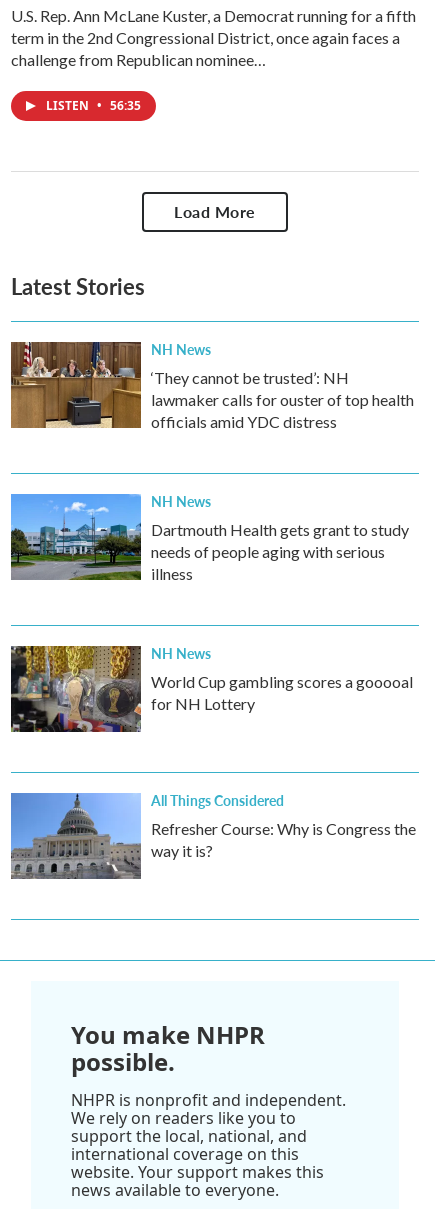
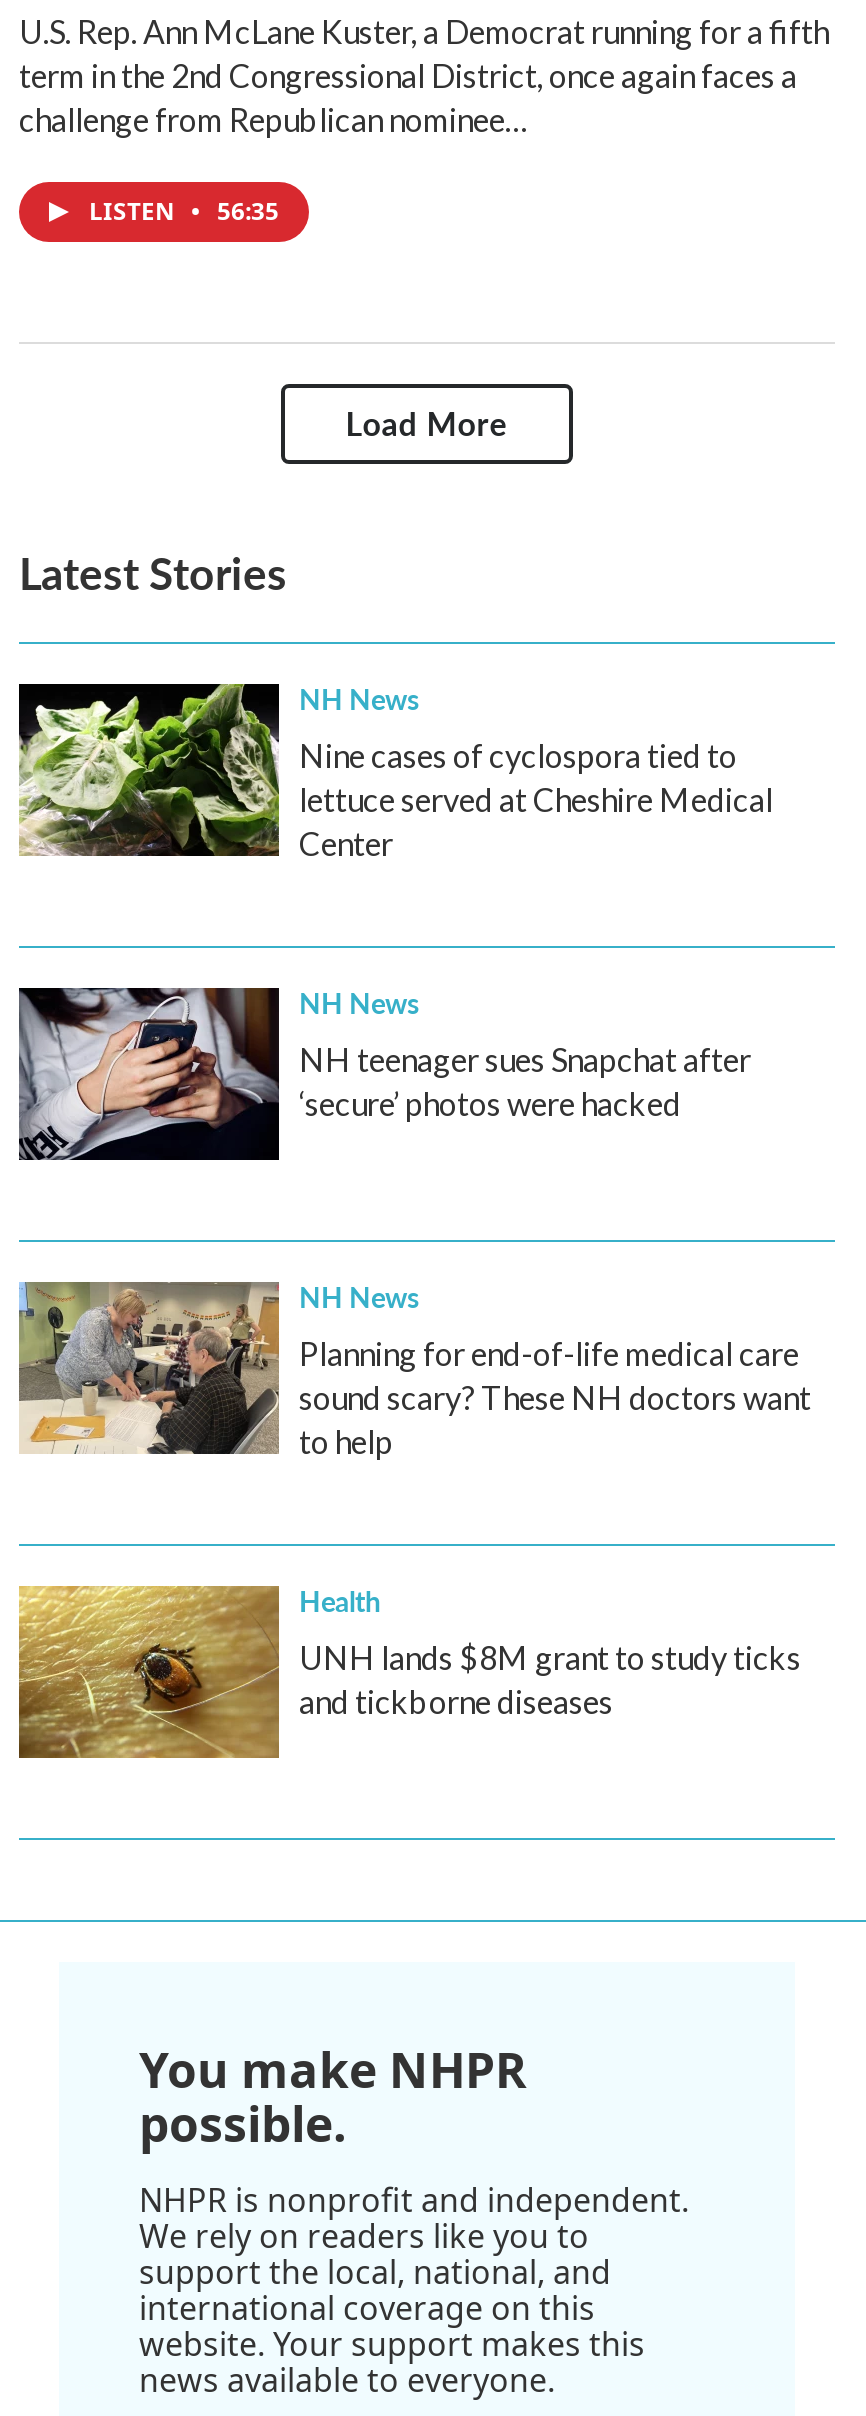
[10,341,414,431] [image] | ‘They cannot be trusted’: NH | lawmaker calls for ouster of top health | officials amid YDC distress -> [17,682,773,861] [image] | Nine cases of cyclospora tied to | lettuce served at Cheshire Medical | Center
[10,493,409,583] [image] | Dartmouth Health gets grant to study | needs of people aging with serious | illness -> [17,986,751,1162] [image] | NH teenager sues Snapchat after | ‘secure’ photos were hacked
[10,645,413,733] [image] | World Cup gambling scores a gooooal | for NH Lottery -> [17,1282,811,1459] [image] | Planning for end-of-life medical care | sound scary? These NH doctors want | to help
[10,790,416,880] [image] | All Things Considered | Refresher Course: Why is Congress the | way it is? -> [17,1579,801,1760] [image] | Health | UNH lands $8M grant to study ticks | and tickborne diseases

